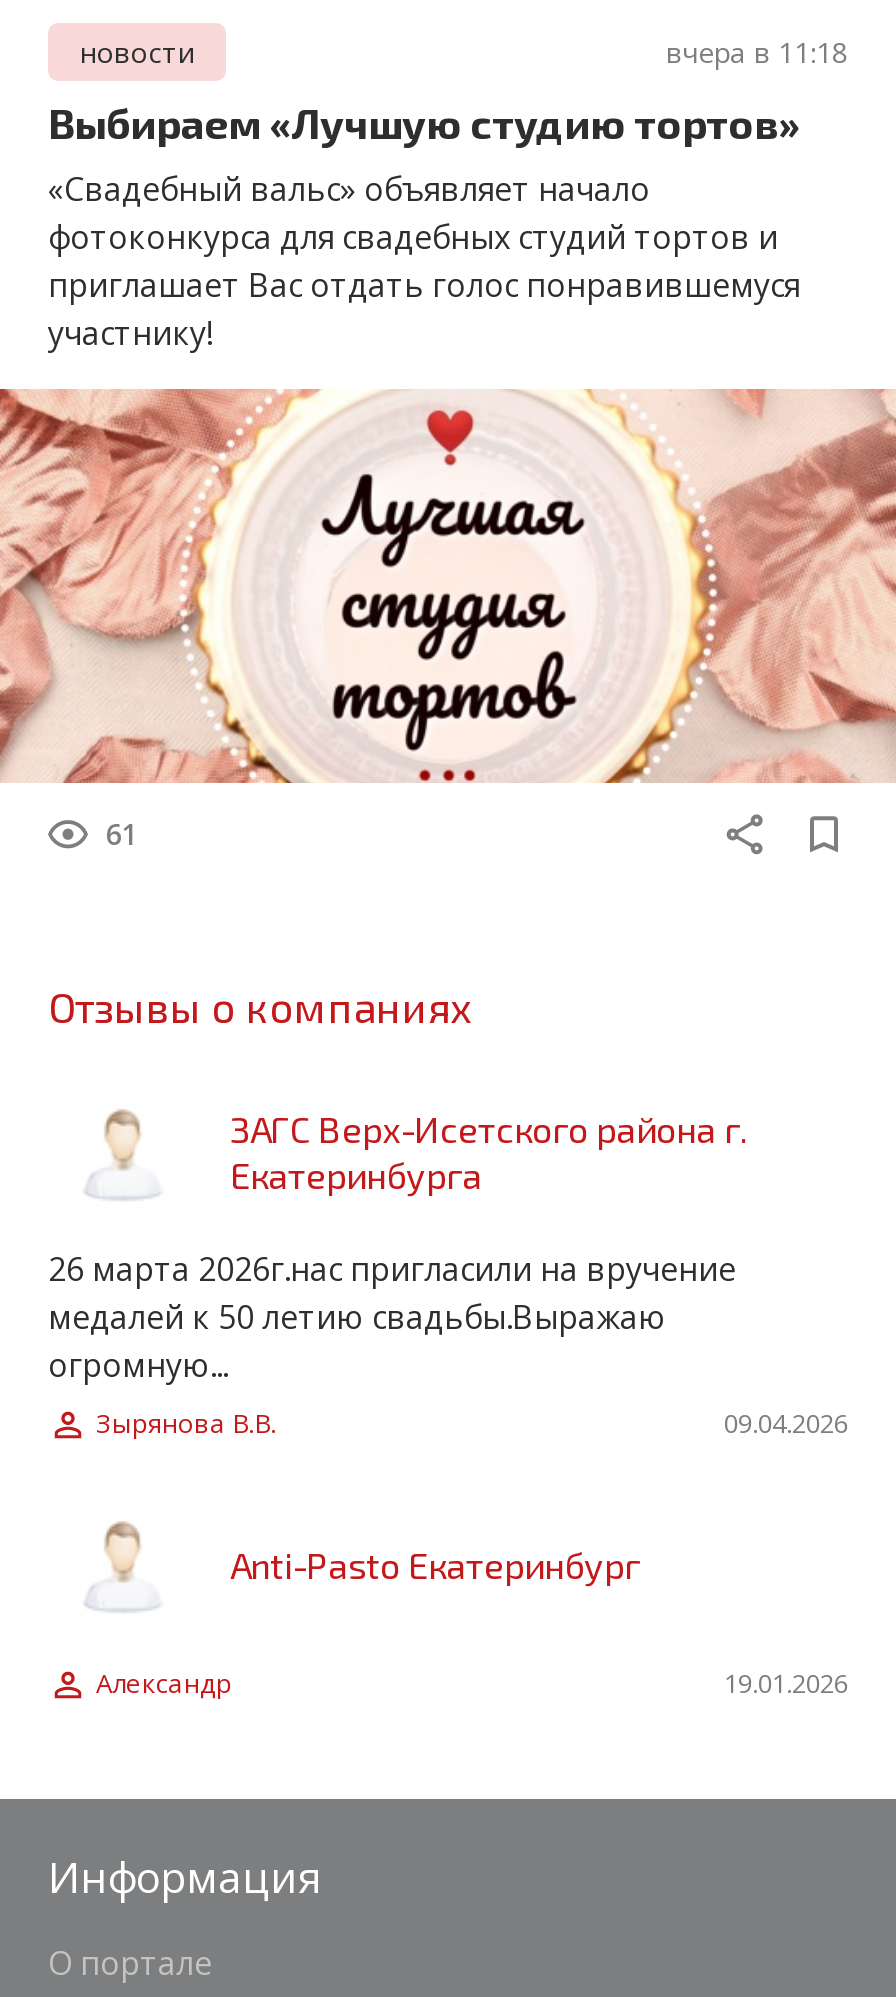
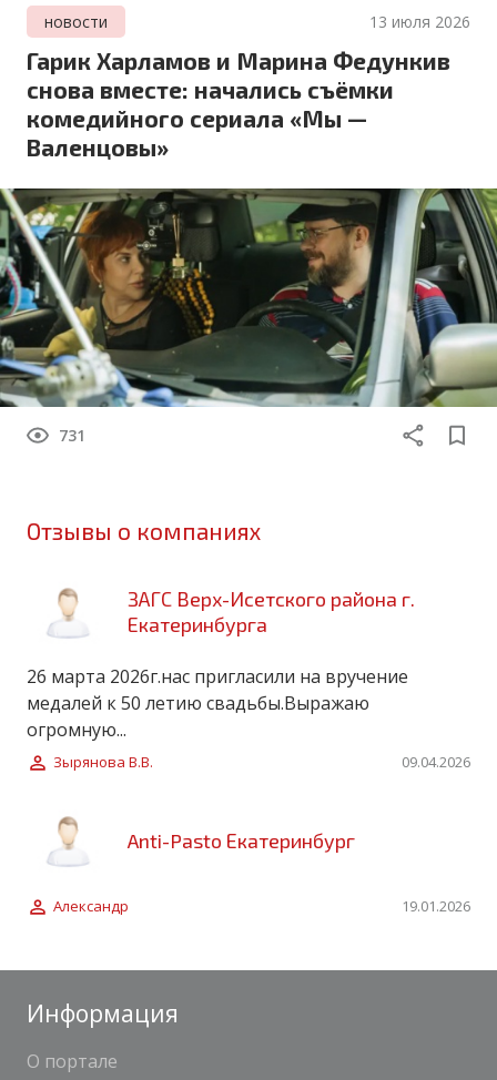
[666,32,848,70] вчера в 11:18 -> [369,11,470,32] 13 июля 2026
[48,96,800,354] Выбираем «Лучшую студию тортов» | «Свадебный вальс» объявляет начало | фотоконкурса для свадебных студий тортов и | приглашает Вас отдать голос понравившемуся | участнику! -> [27,46,450,160] Гарик Харламов и Марина Федункив | снова вместе: начались съёмки | комедийного сериала «Мы — | Валенцовы»
[6,387,890,852] [image] | 61 -> [3,187,494,445] [image] | 731

